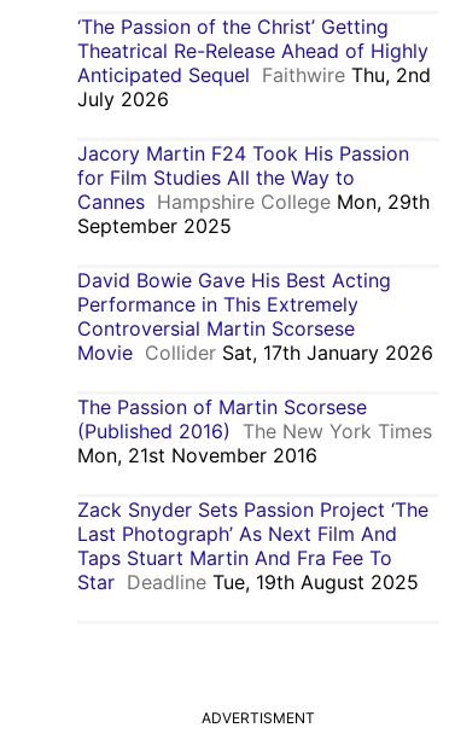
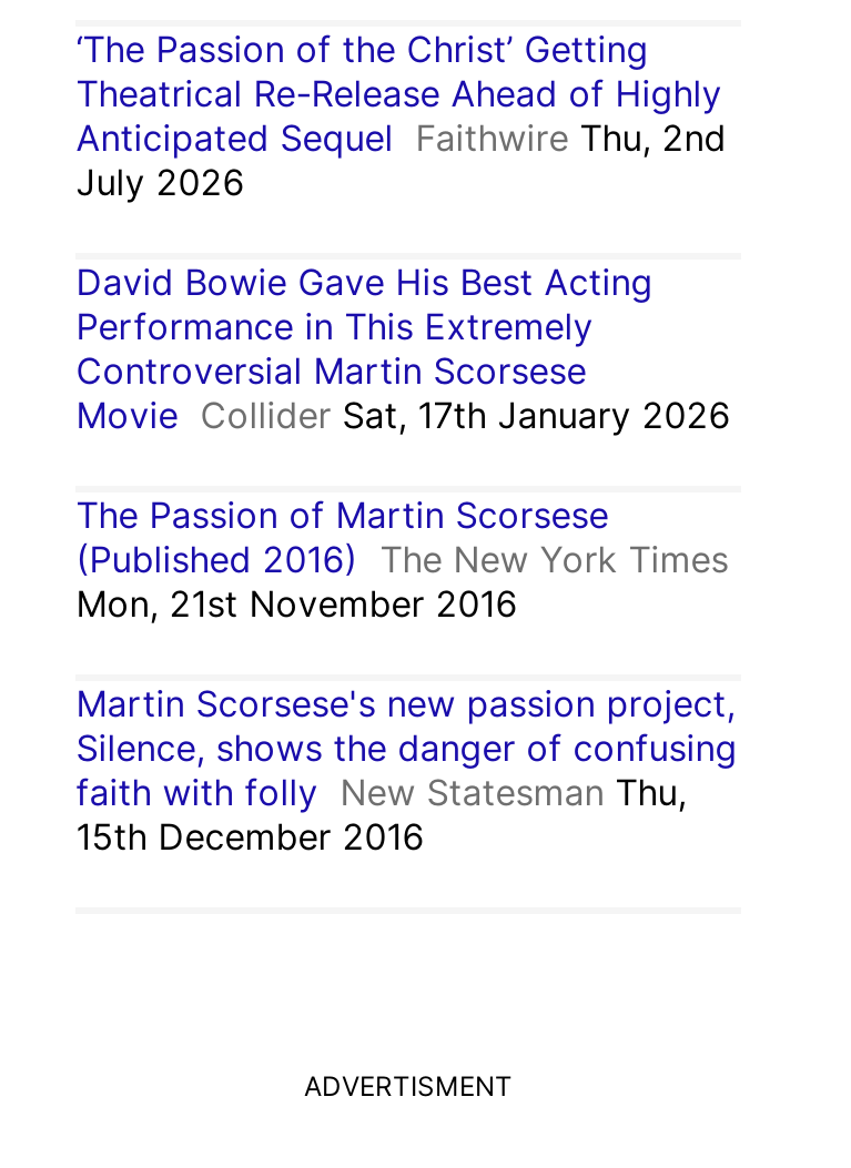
[78,141,430,238] Jacory Martin F24 Took His Passion | for Film Studies All the Way to | Cannes Hampshire College Mon, 29th | September 2025 -> none
[78,497,429,594] Zack Snyder Sets Passion Project ‘The | Last Photograph’ As Next Film And | Taps Stuart Martin And Fra Fee To | Star Deadline Tue, 19th August 2025 -> [76,681,737,859] Martin Scorsese's new passion project, | Silence, shows the danger of confusing | faith with folly New Statesman Thu, | 15th December 2016

